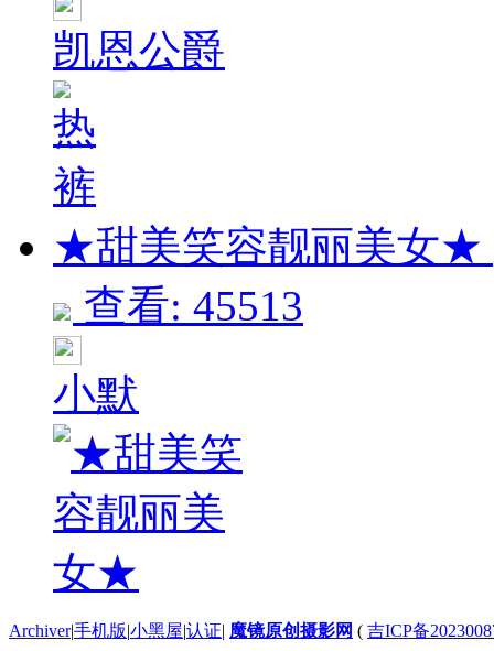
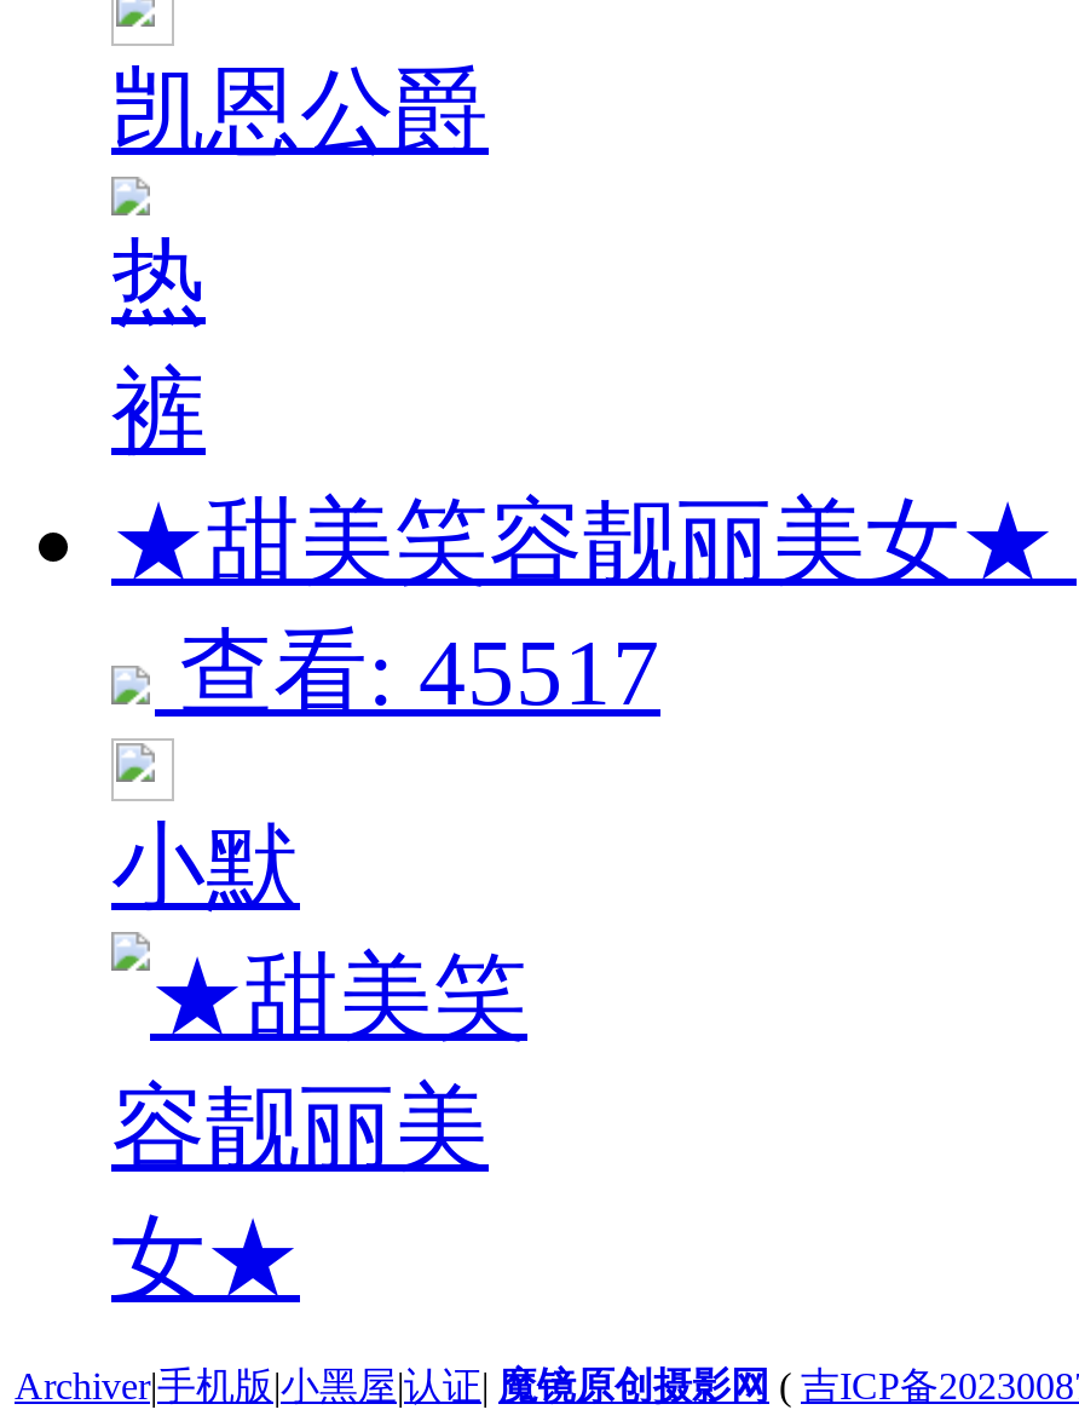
[84,282,303,329] 查看: 45513 -> [179,619,660,723] 查看: 45517

